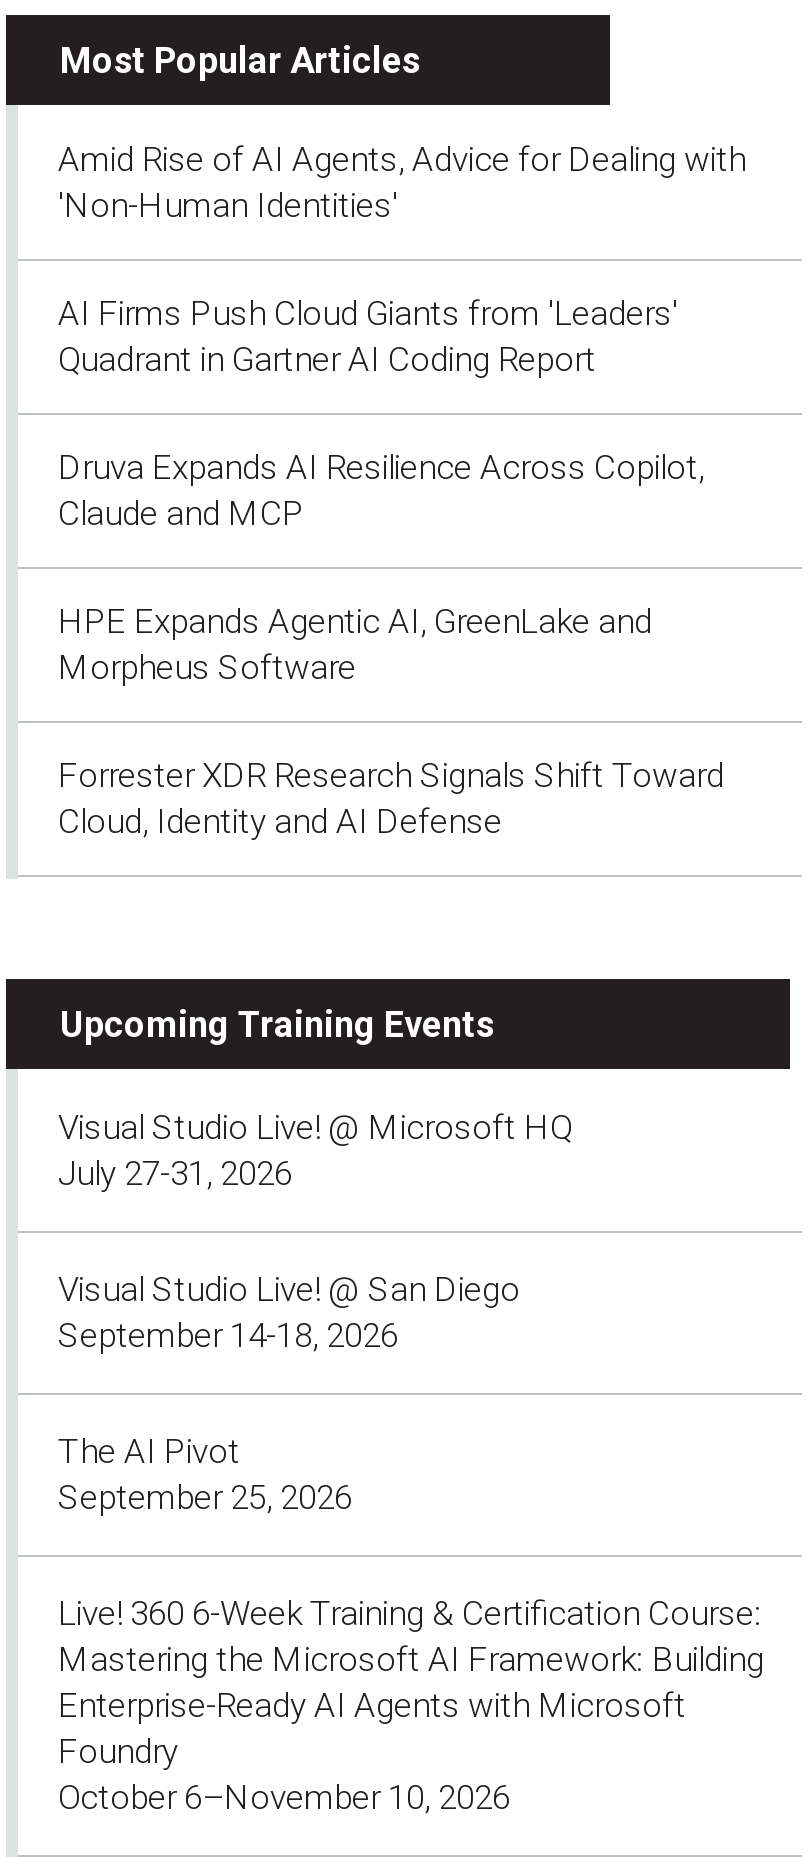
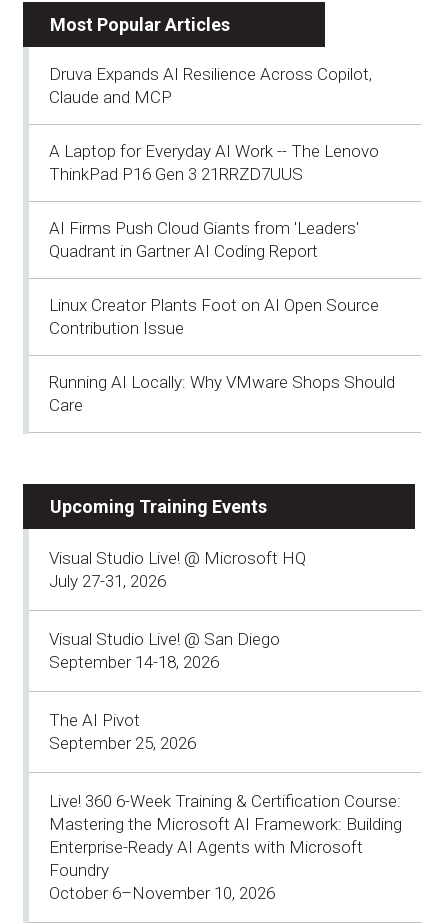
[58,138,746,224] Amid Rise of AI Agents, Advice for Dealing with | 'Non-Human Identities' -> none
moved [58,292,678,378] -> [49,217,359,260]: AI Firms Push Cloud Giants from 'Leaders' | Quadrant in Gartner AI Coding Report
moved [58,446,704,532] -> [49,63,372,106]: Druva Expands AI Resilience Across Copilot, | Claude and MCP
[58,600,724,840] HPE Expands Agentic AI, GreenLake and | Morpheus Software | Forrester XDR Research Signals Shift Toward | Cloud, Identity and AI Defense -> [49,140,395,414] A Laptop for Everyday AI Work -- The Lenovo | ThinkPad P16 Gen 3 21RRZD7UUS | Linux Creator Plants Foot on AI Open Source | Contribution Issue | Running AI Locally: Why VMware Shops Should | Care

